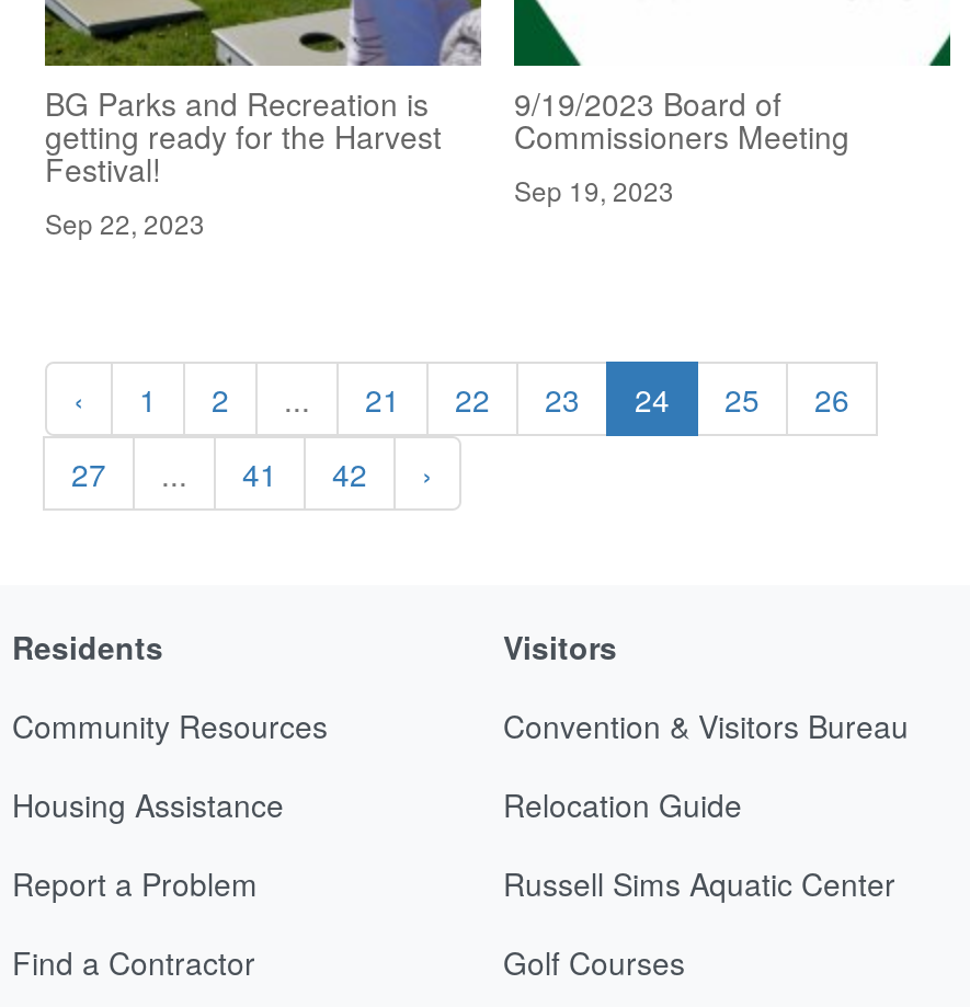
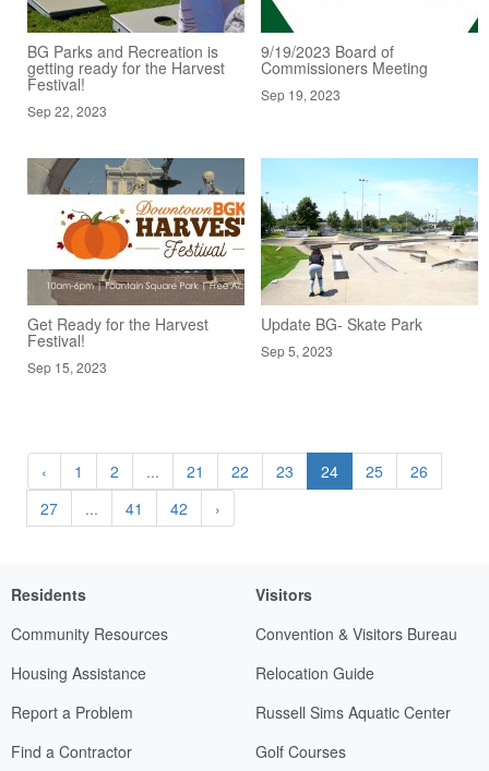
none -> [27,268,244,376] [image] | Get Ready for the Harvest | Festival! | Sep 15, 2023
none -> [27,157,246,261] [image]
none -> [260,157,479,359] [image] | Update BG- Skate Park | Sep 5, 2023

